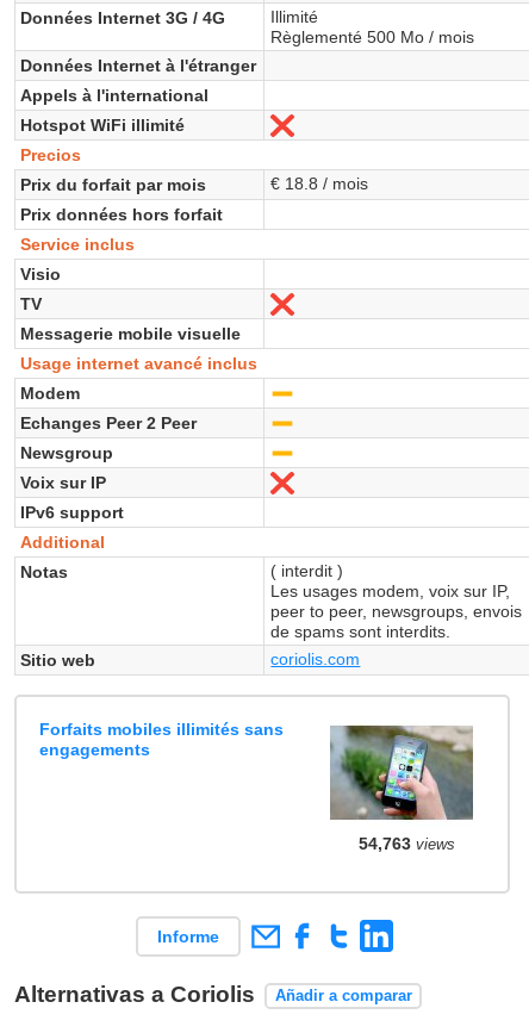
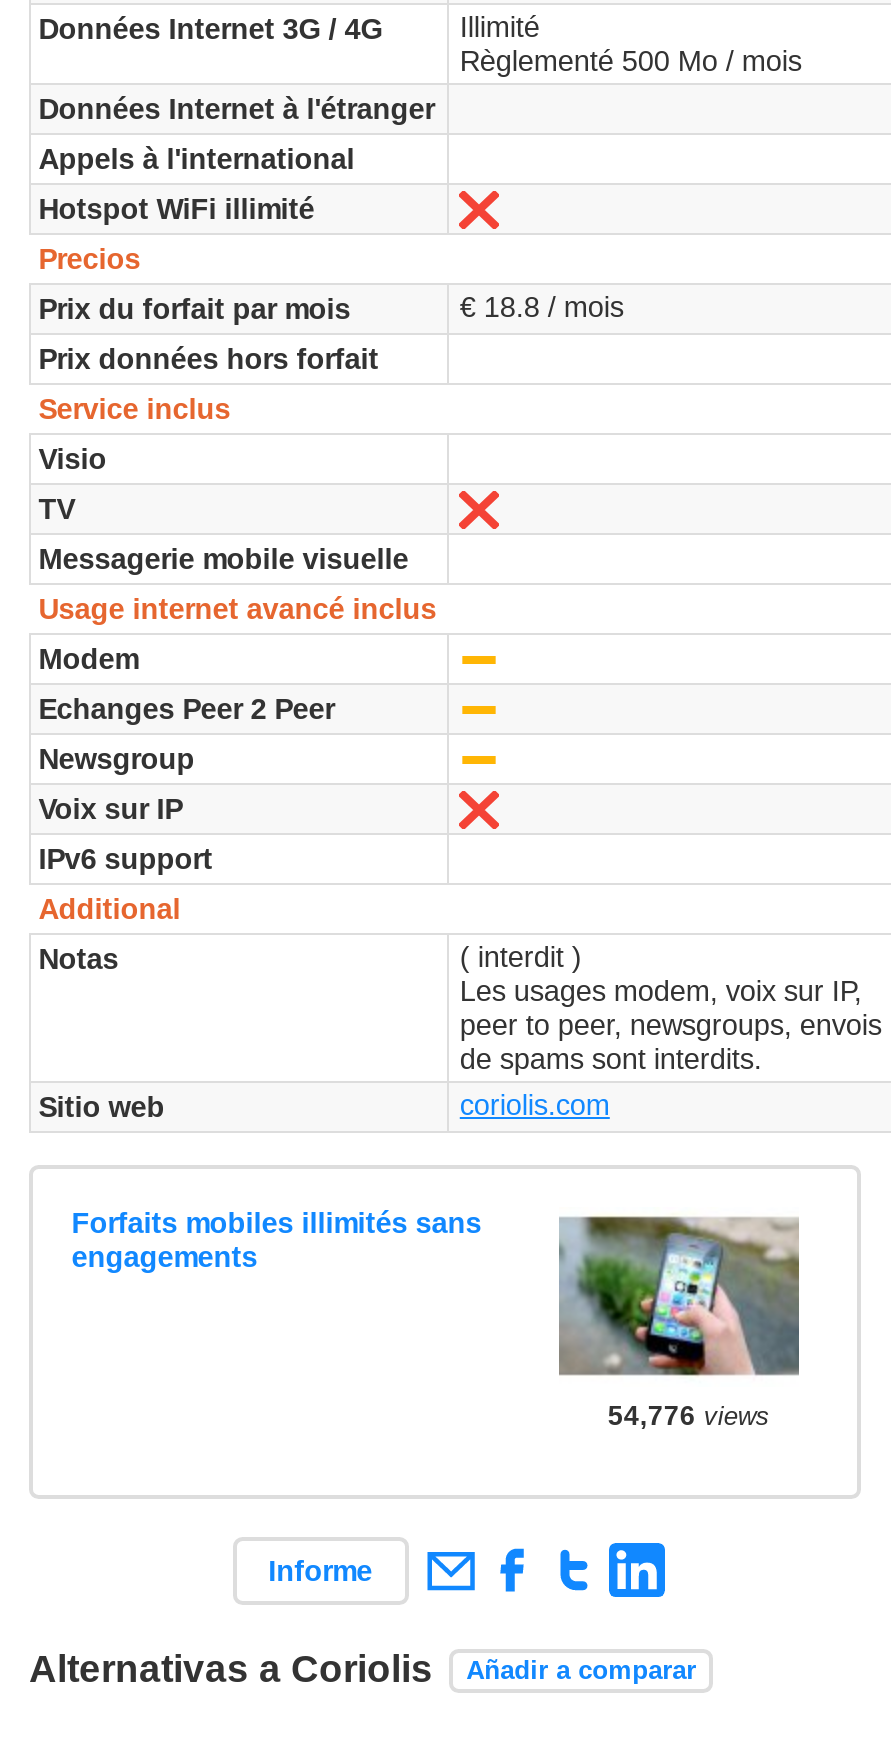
[359,835,455,853] 54,763 views -> [608,1401,770,1431] 54,776 views

